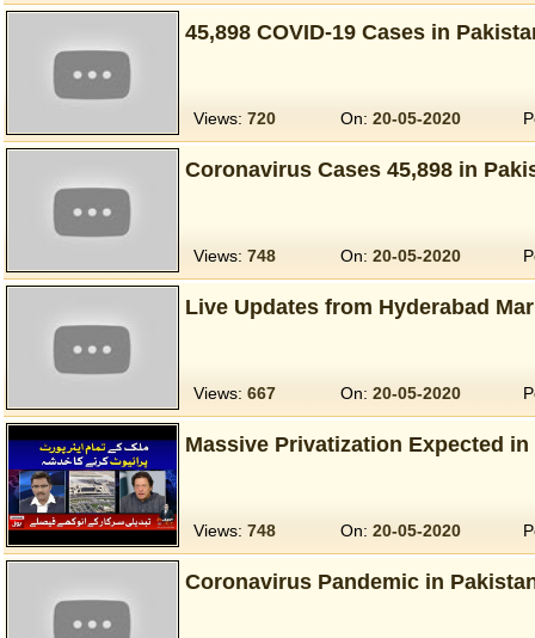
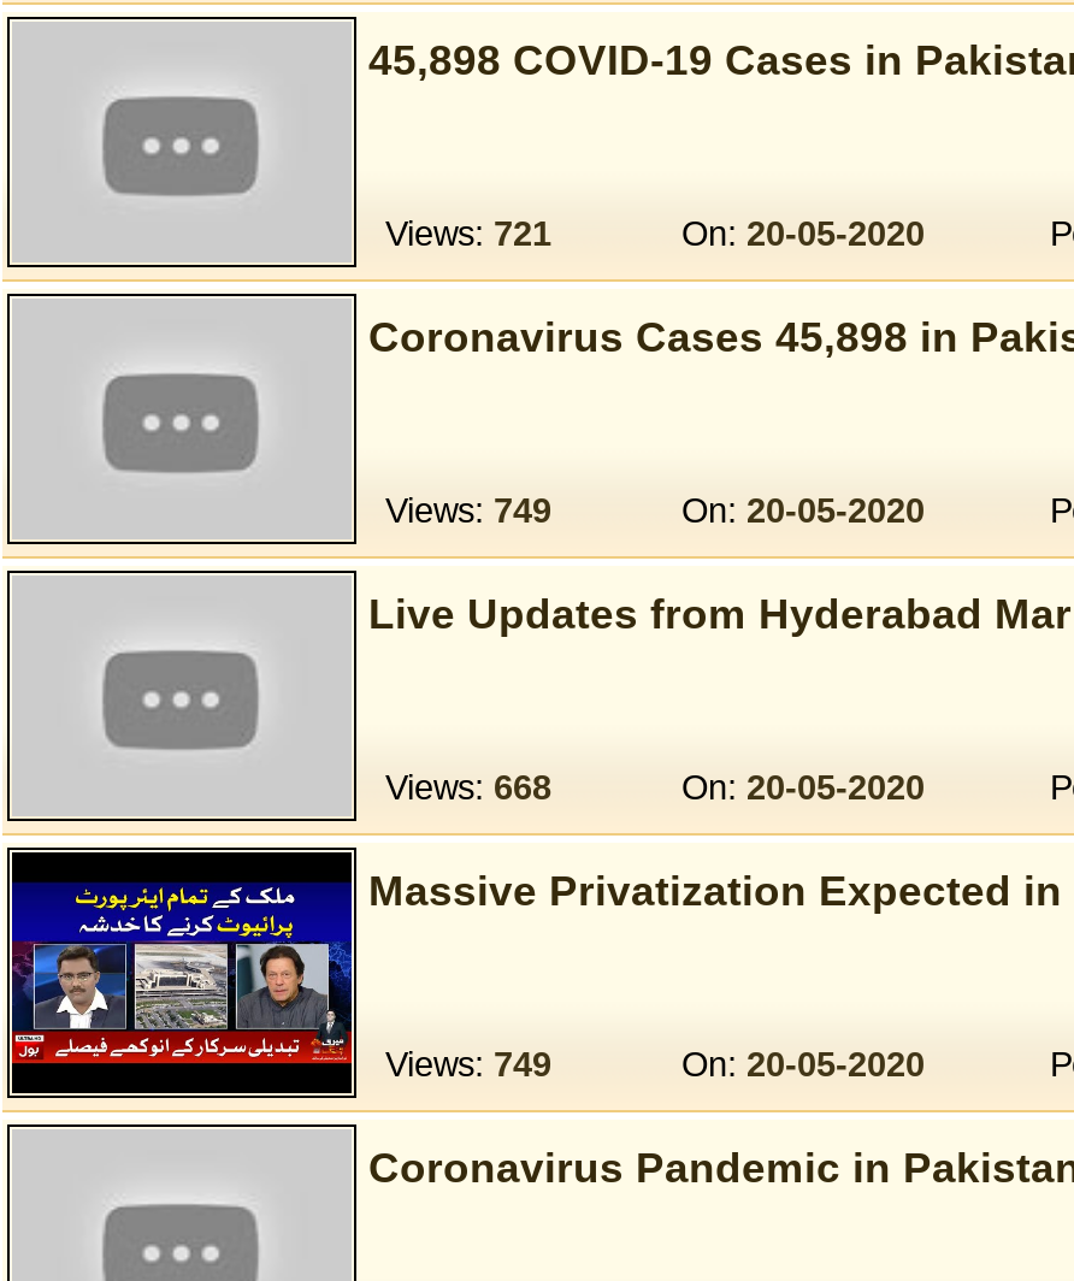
[193,109,276,128] Views: 720 -> [385,214,551,253] Views: 721
[193,246,276,265] Views: 748 -> [385,491,551,530] Views: 749
[193,384,276,403] Views: 667 -> [385,768,551,807] Views: 668
[193,521,276,540] Views: 748 -> [385,1045,551,1084] Views: 749

